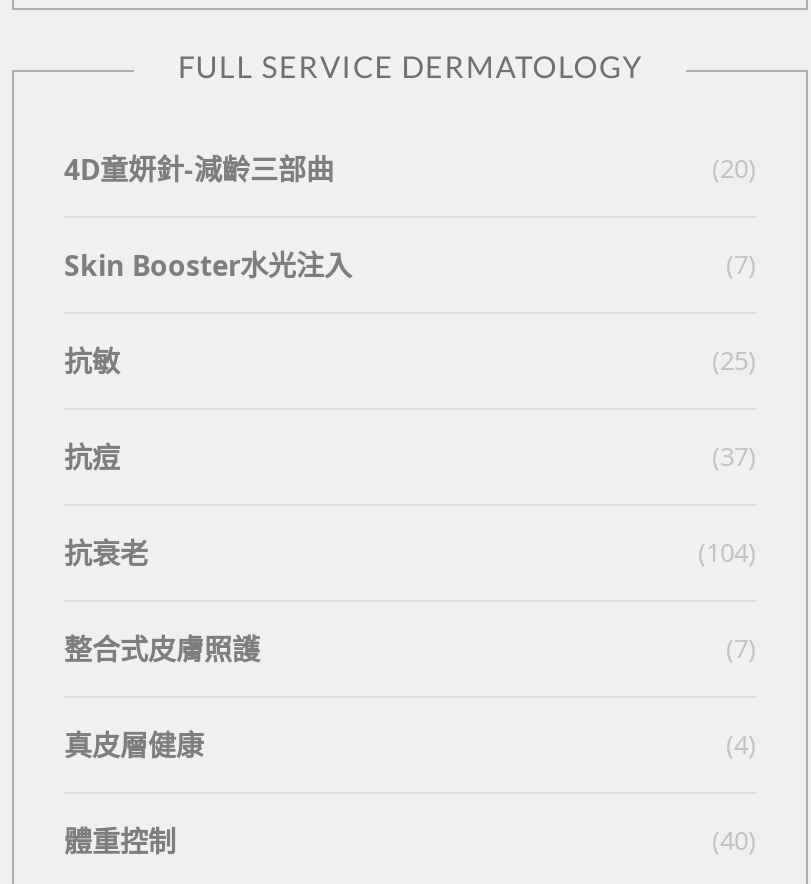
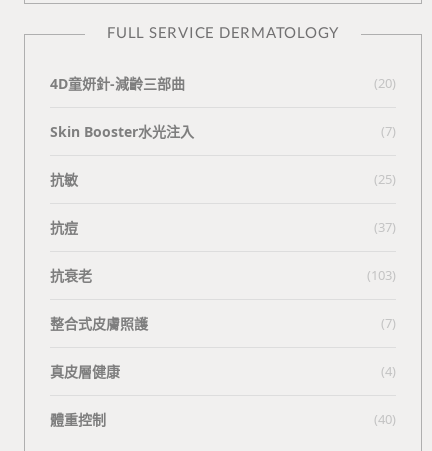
[698,533,756,569] (104) -> [367,265,396,283] (103)

